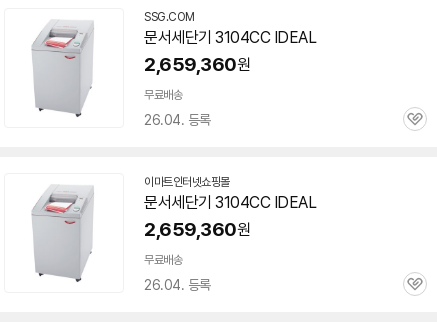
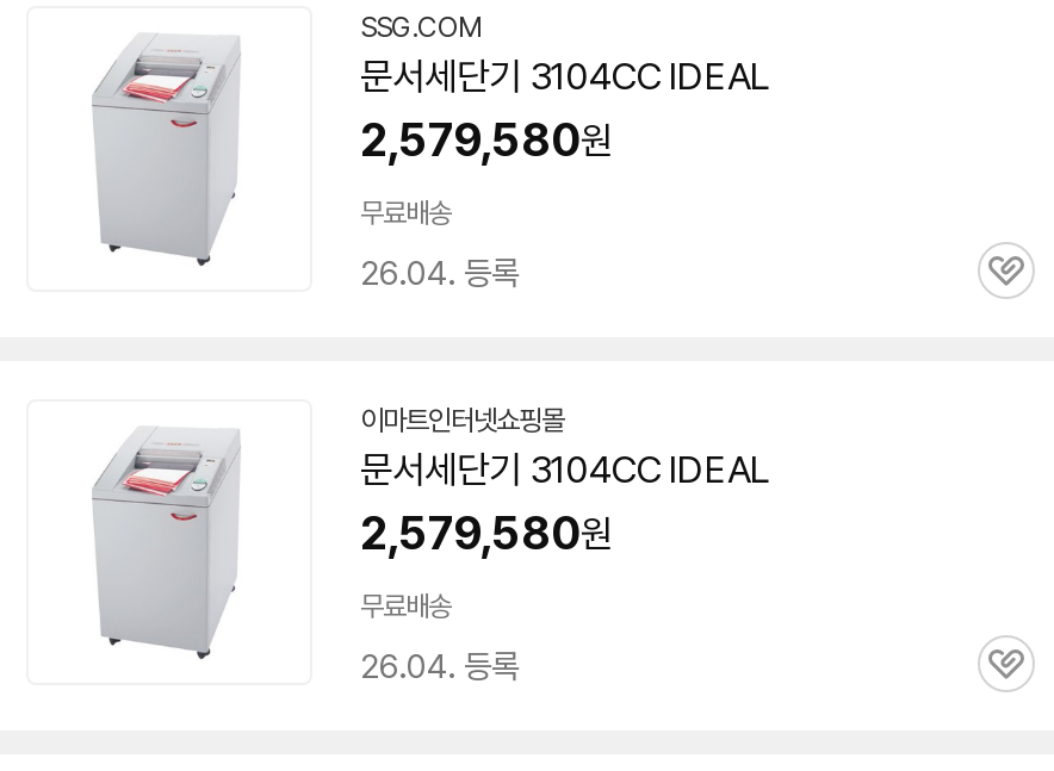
[144,53,250,76] 2,659,360원 -> [360,113,613,168] 2,579,580원
[144,218,250,241] 2,659,360원 -> [360,506,613,561] 2,579,580원

